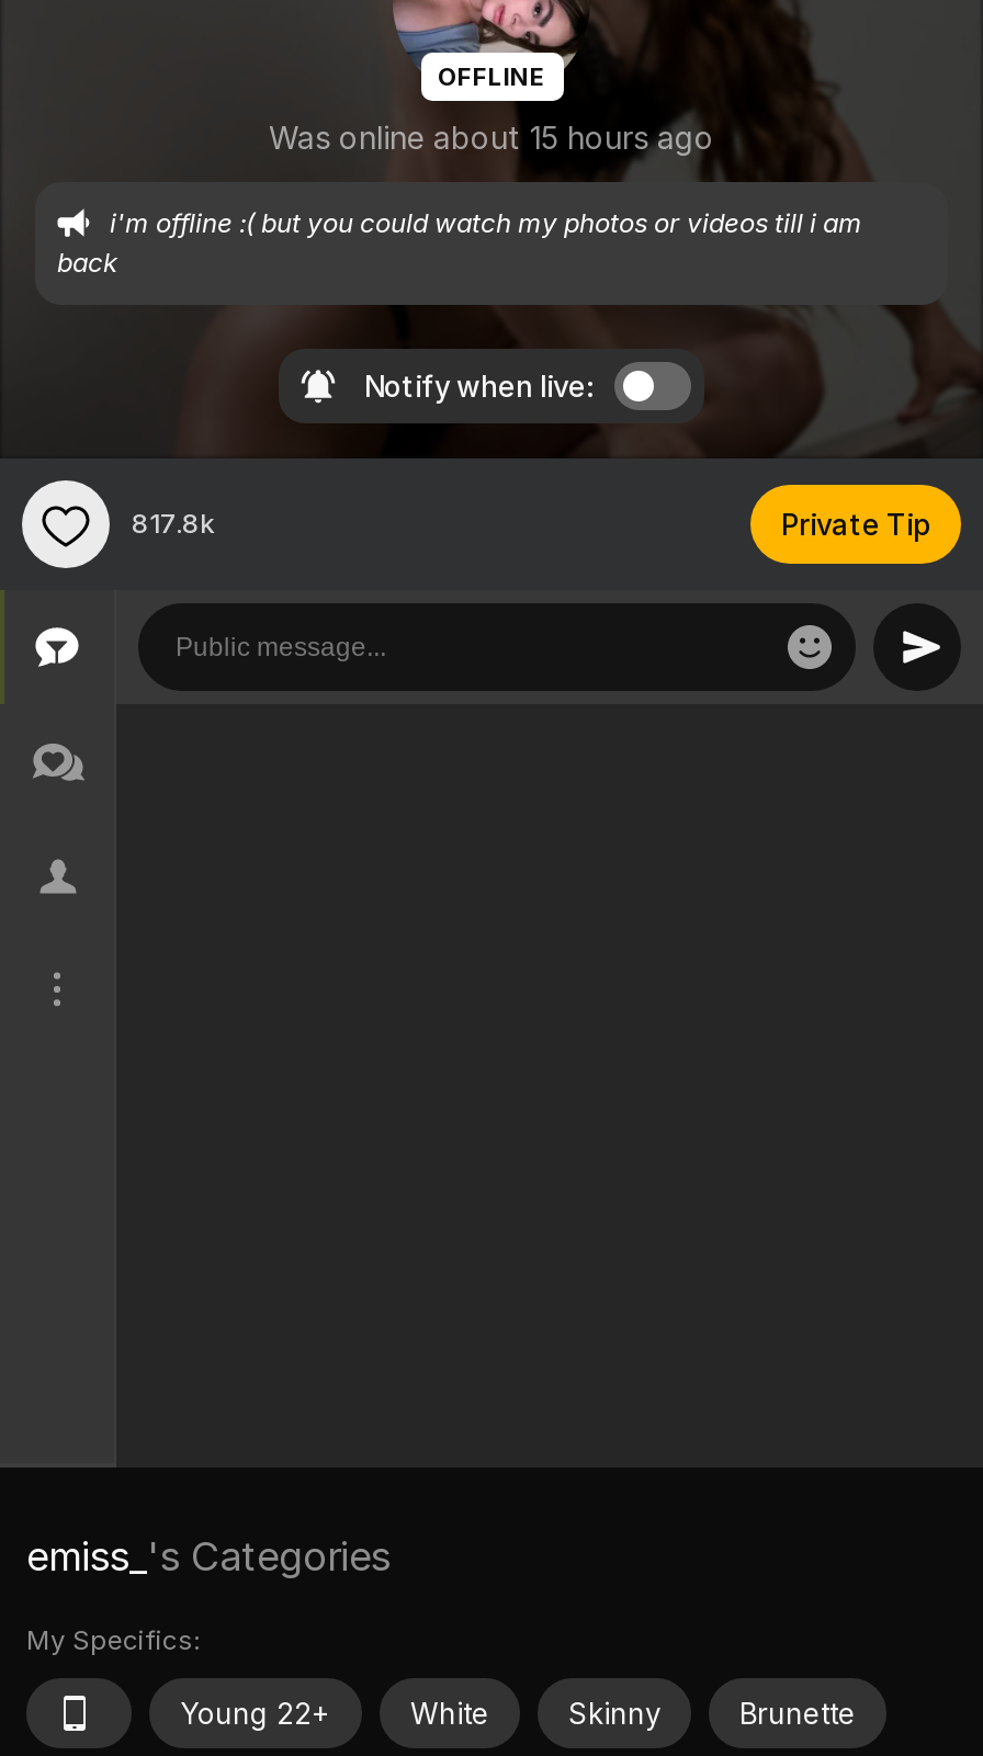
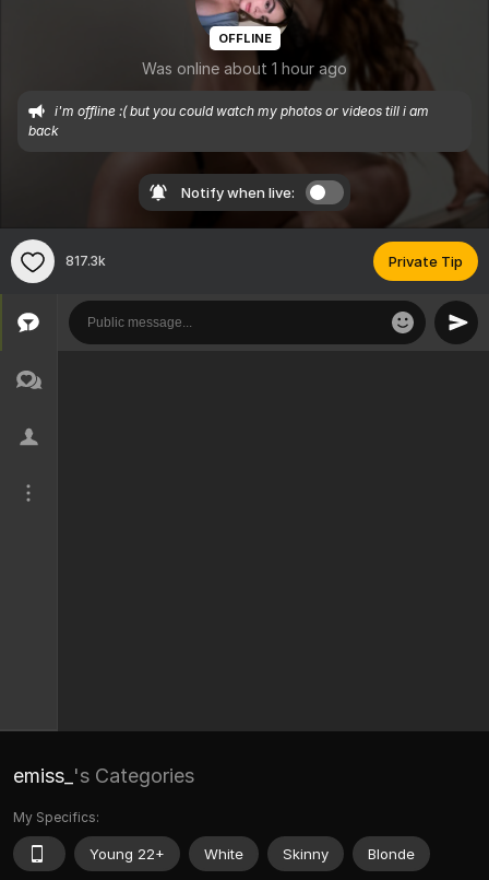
[269,118,714,156] Was online about 15 hours ago -> [142,59,347,78] Was online about 1 hour ago
[132,507,215,540] 817.8k -> [65,253,106,269] 817.3k
[739,1695,856,1730] Brunette -> [368,845,415,862] Blonde

